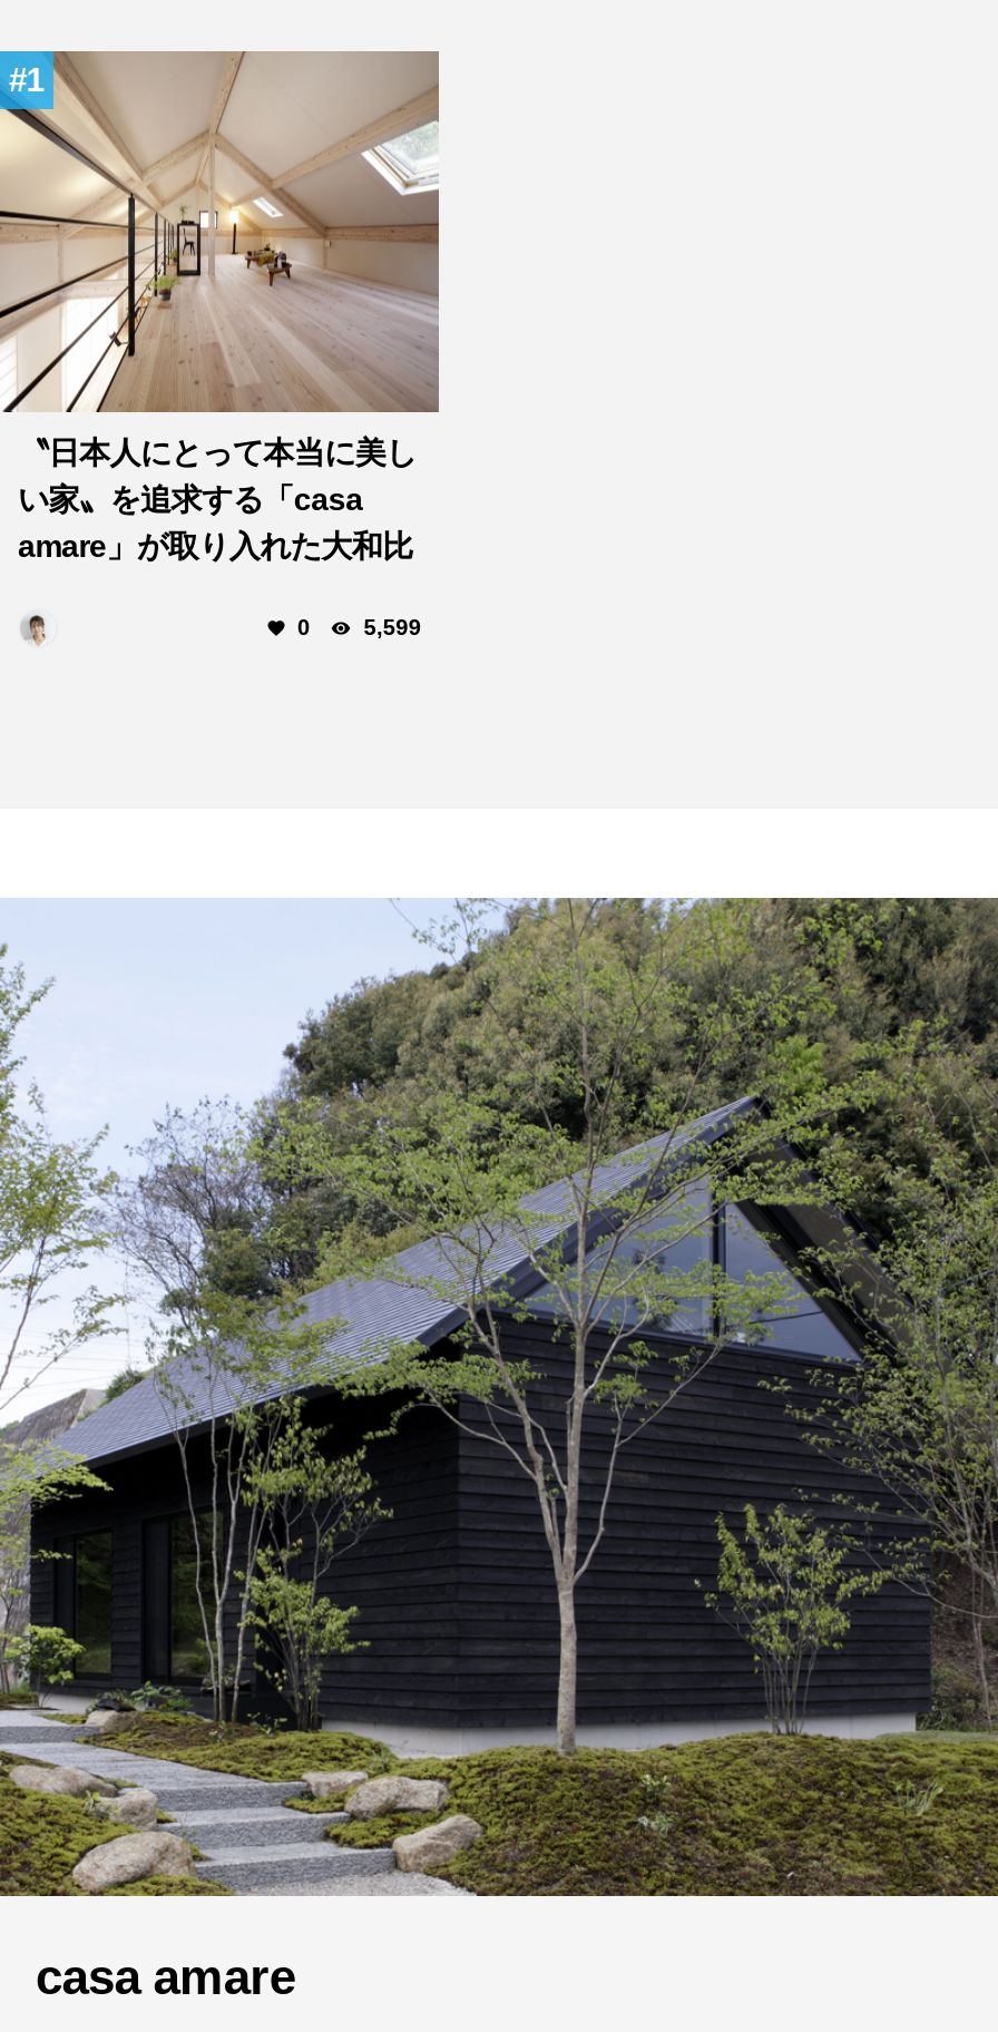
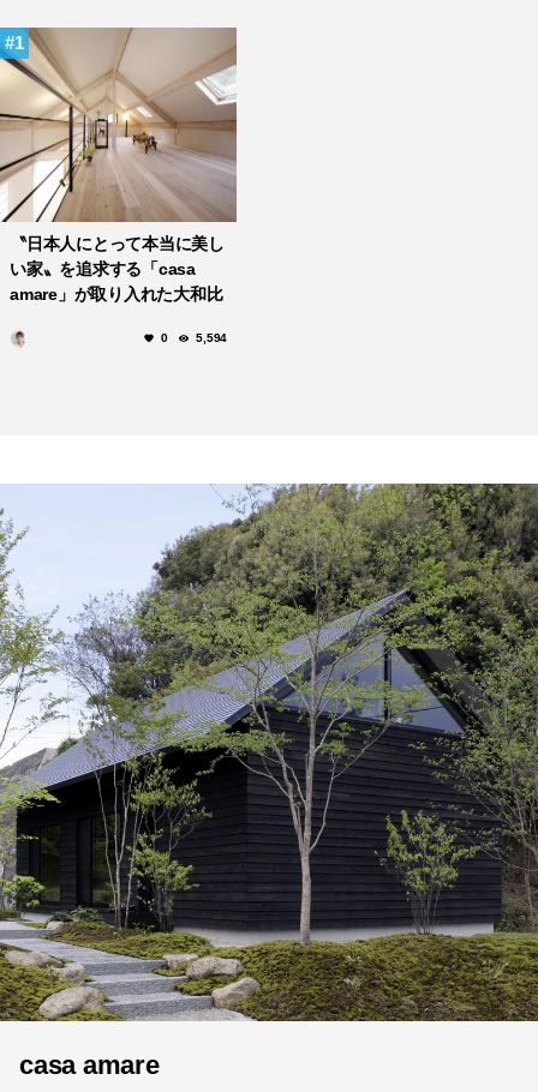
[364,615,421,639] 5,599 -> [196,331,227,344] 5,594

